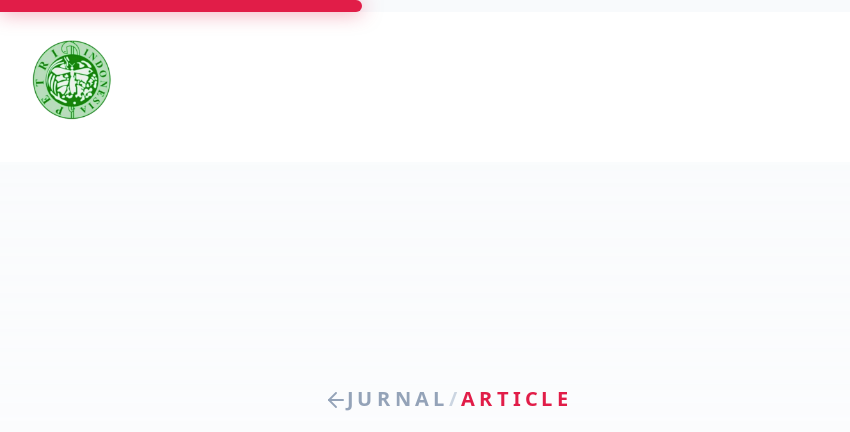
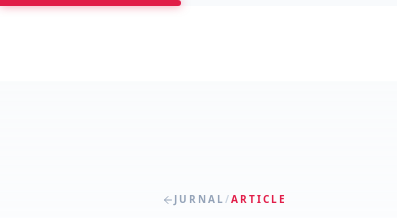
[30,38,112,122] [image] -> none

